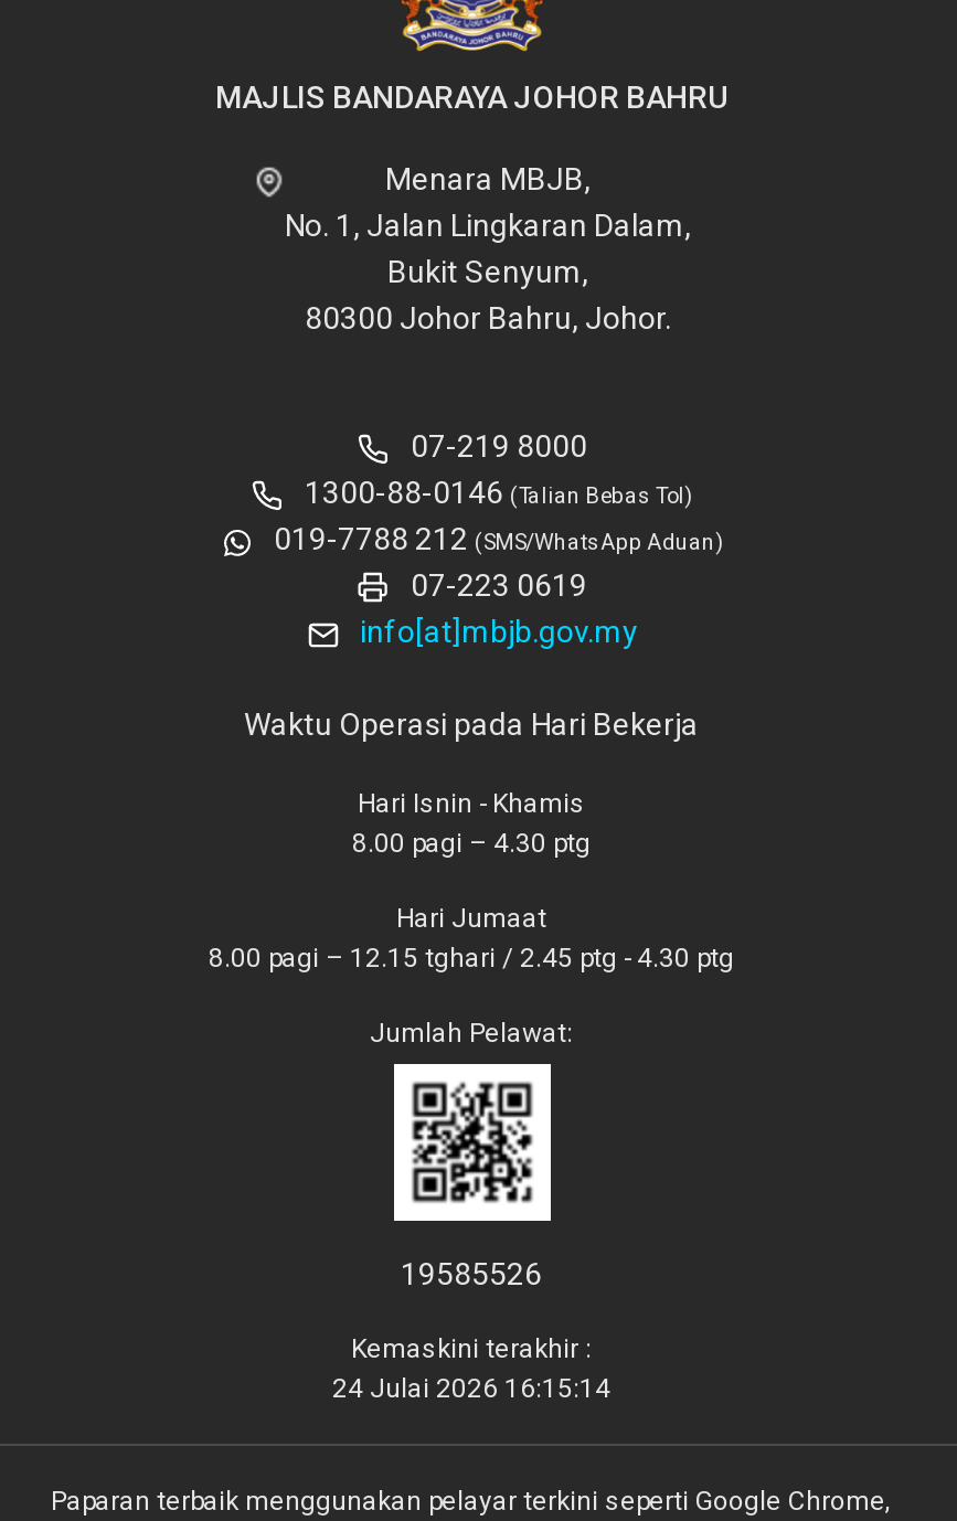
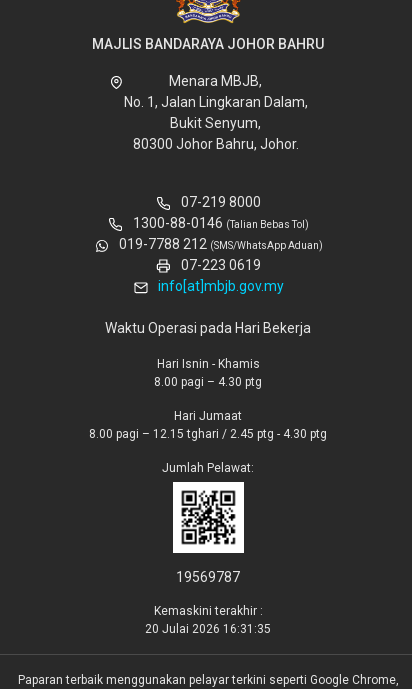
[401,1256,542,1291] 19585526 -> [176,569,240,585] 19569787
[332,1373,610,1404] 24 Julai 2026 16:15:14 -> [145,622,271,636] 20 Julai 2026 16:31:35

